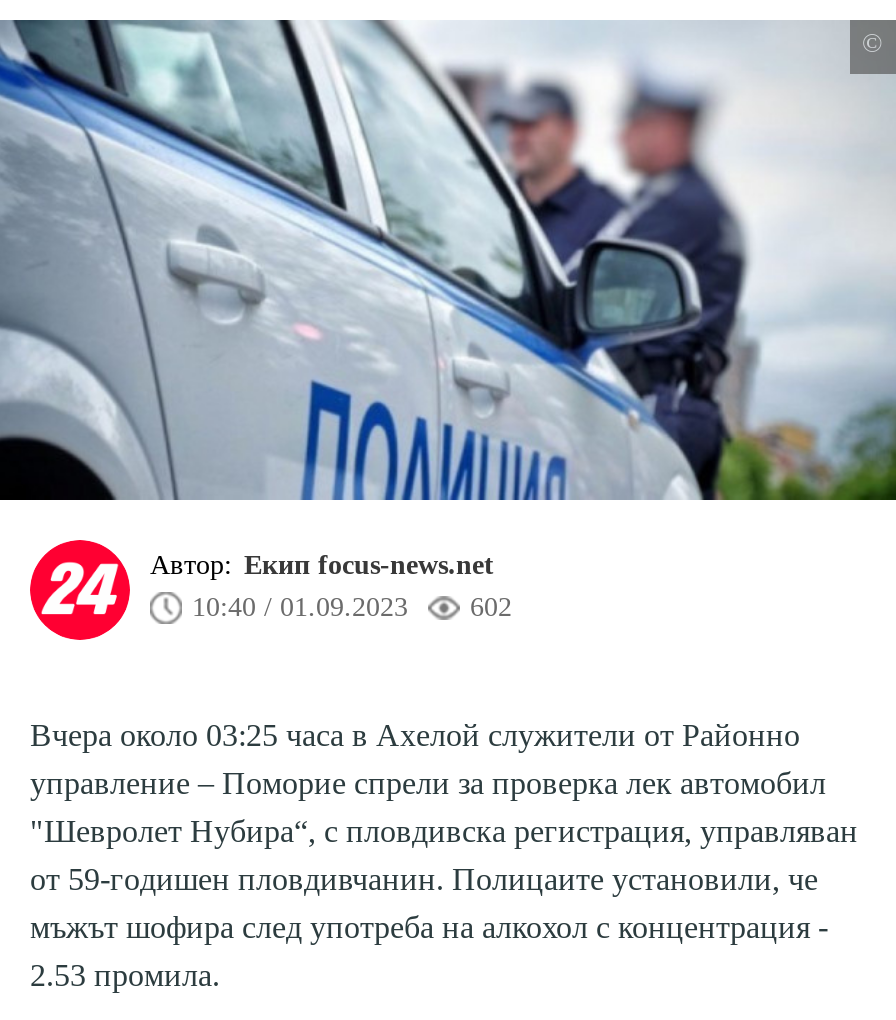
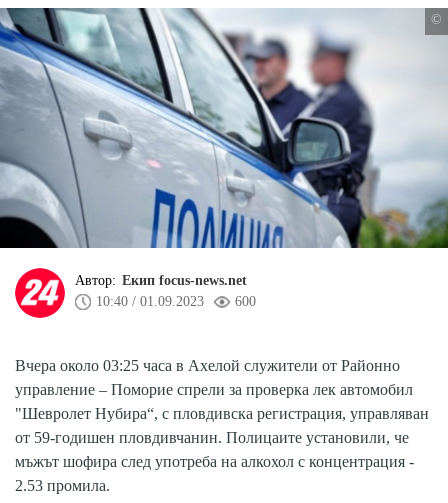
[470,592,512,622] 602 -> [235,294,256,309] 600

